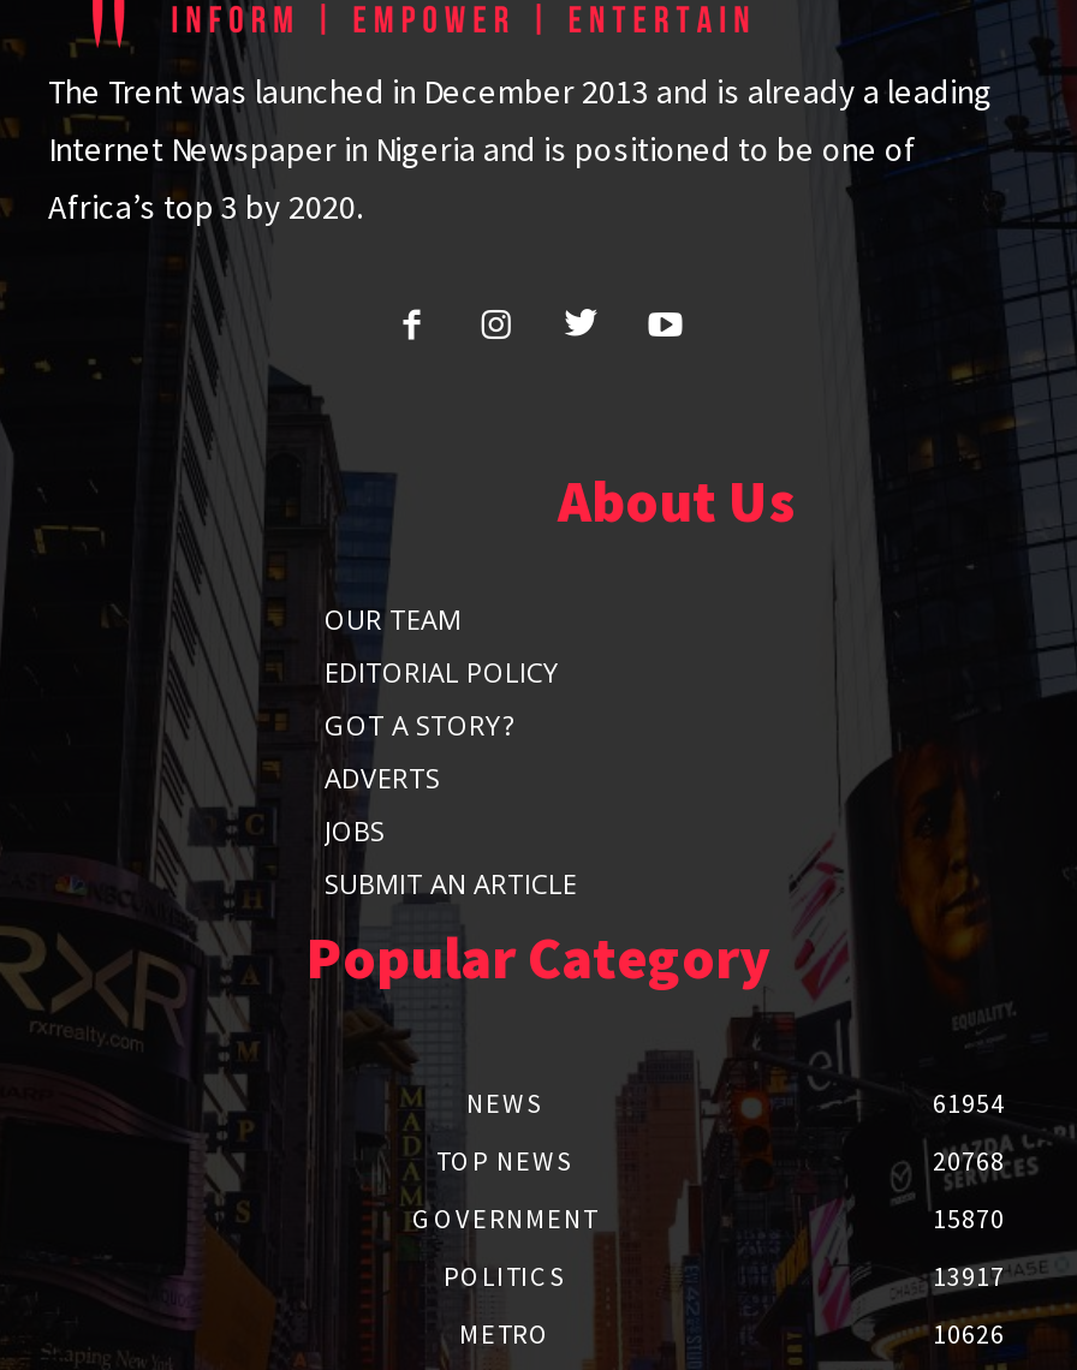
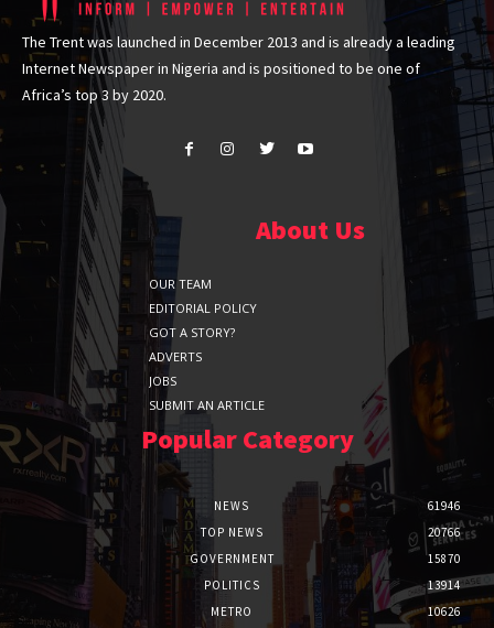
[933,1087,1005,1121] 61954 -> [428,498,461,514] 61946
[933,1145,1005,1178] 20768 -> [428,525,461,540] 20766
[933,1260,1005,1294] 13917 -> [428,578,461,593] 13914

